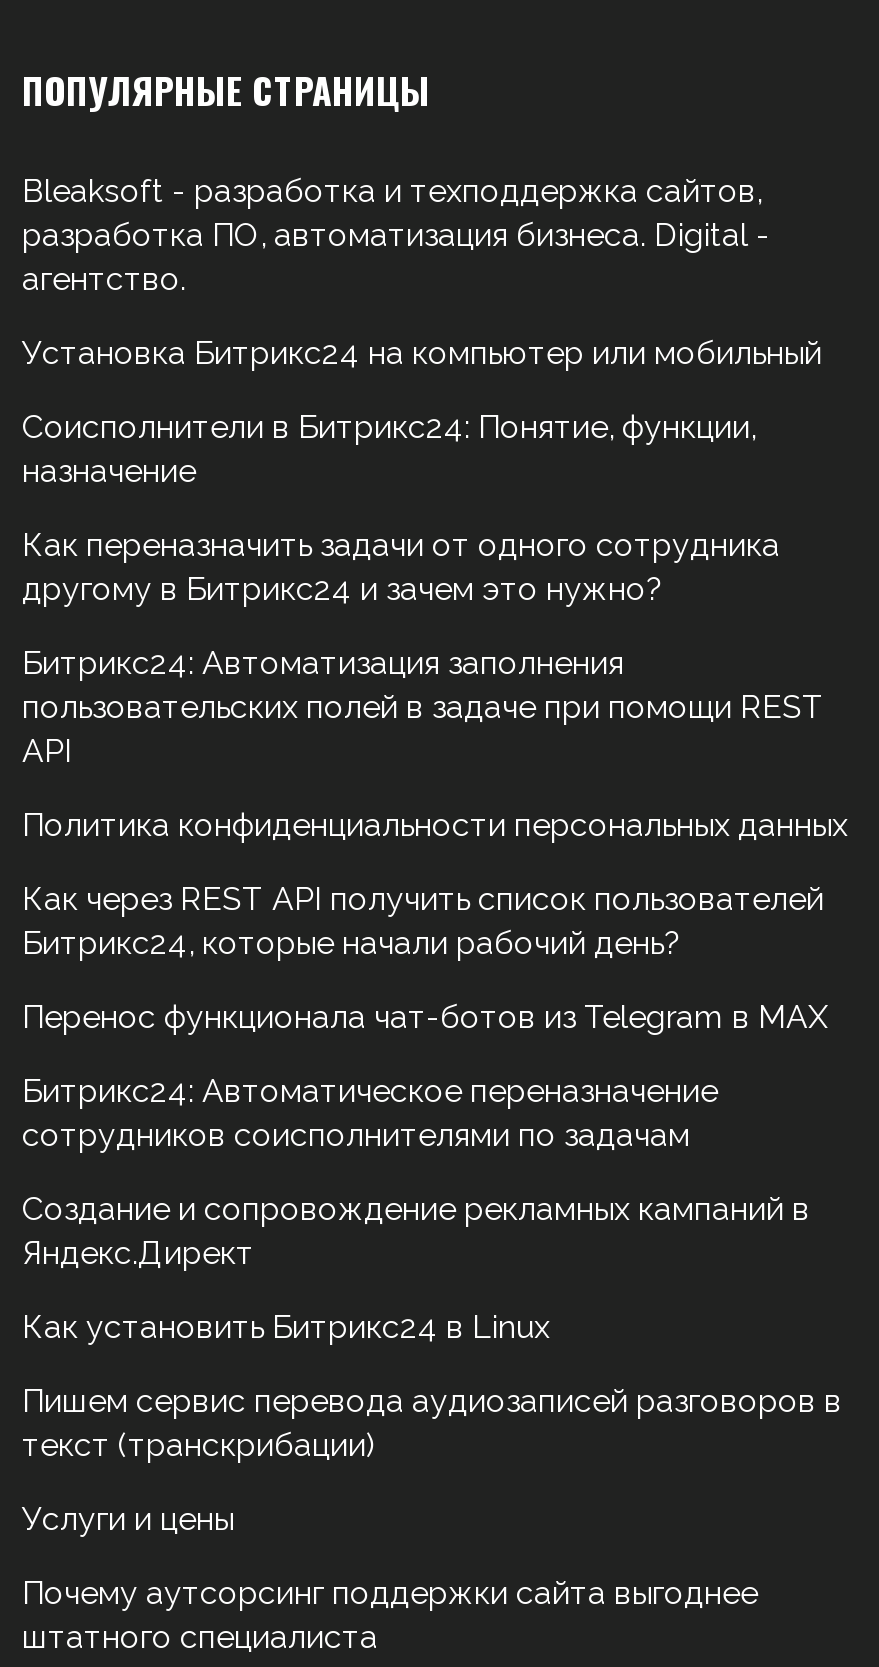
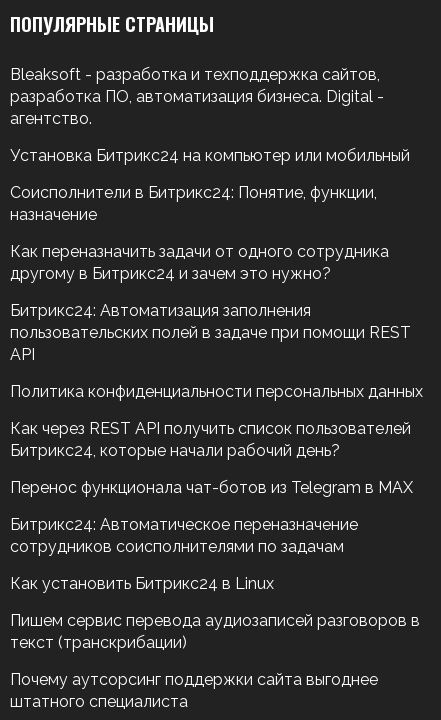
[22,1191,810,1273] Создание и сопровождение рекламных кампаний в | Яндекс.Директ -> none
[22,1501,234,1539] Услуги и цены -> none

